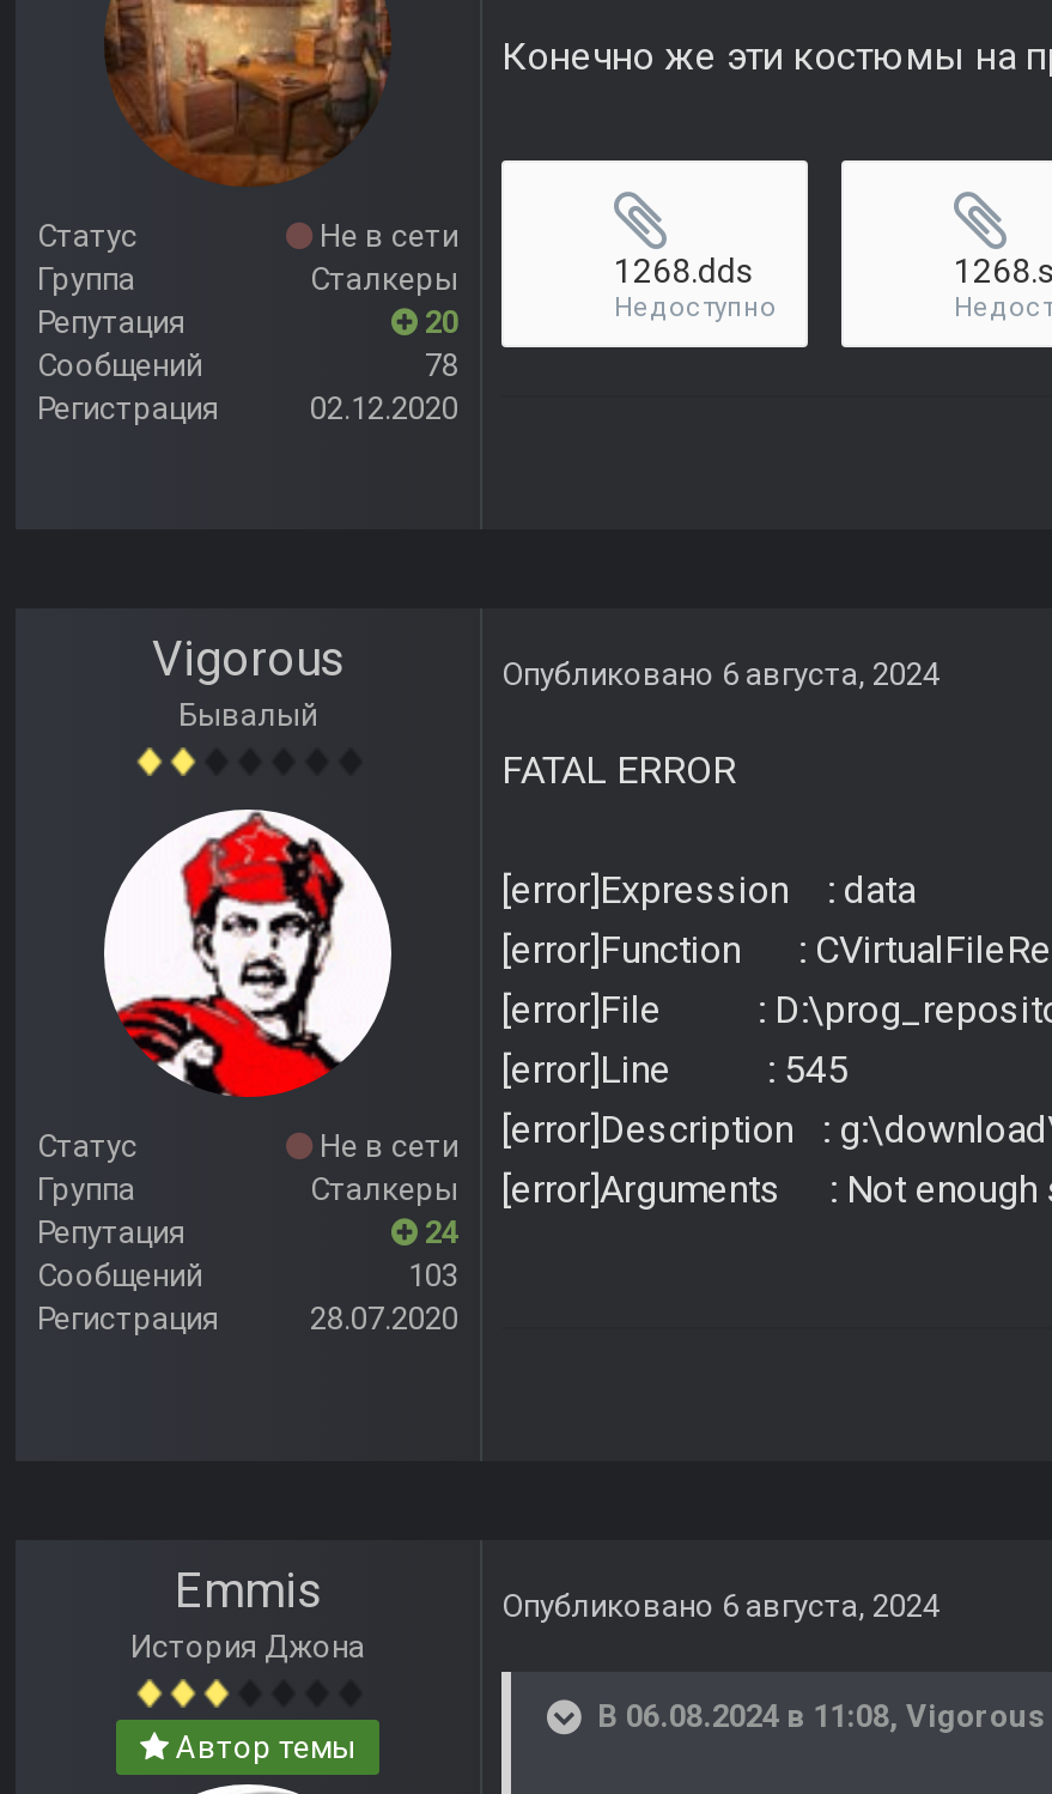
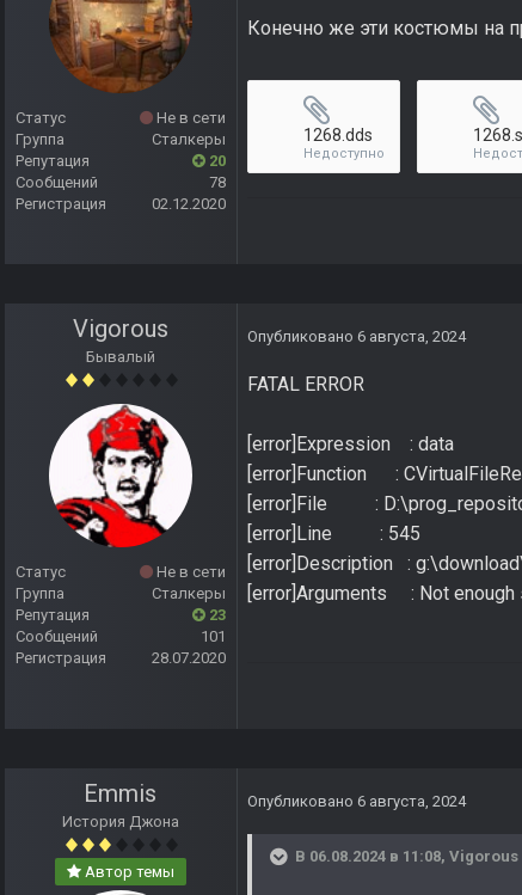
[418,1215,458,1251] 24 -> [205,606,226,624] 23
[408,1258,458,1294] 103 -> [201,628,226,645] 101

